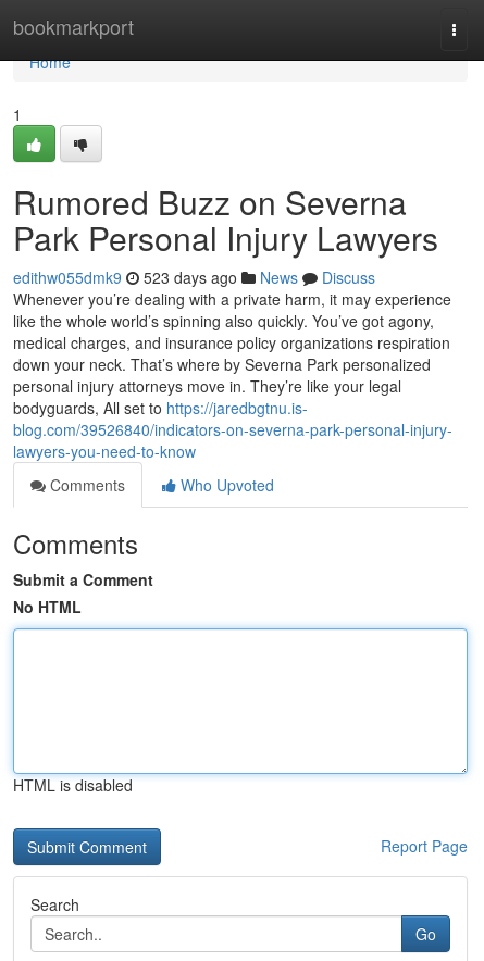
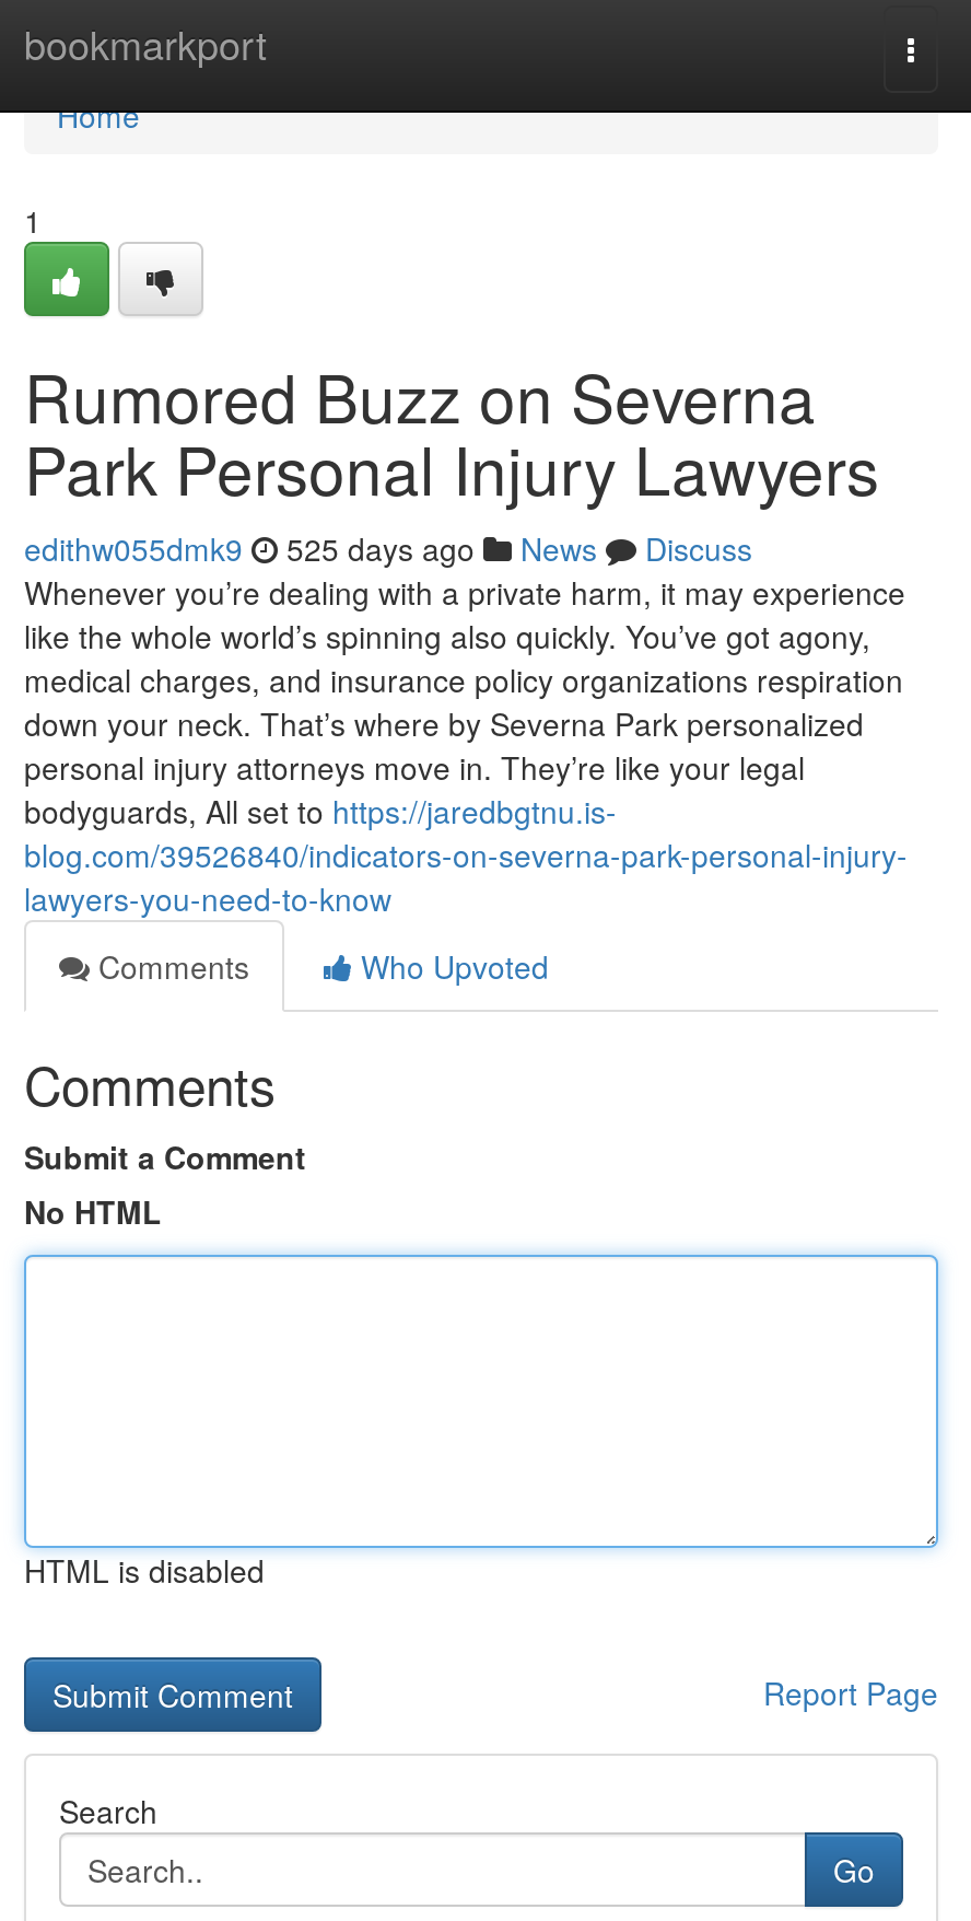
[13,266,375,288] edithw055dmk9 523 days ago News Discuss -> [24,526,752,570] edithw055dmk9 525 days ago News Discuss

